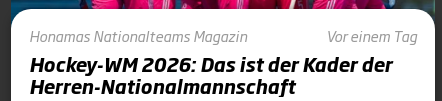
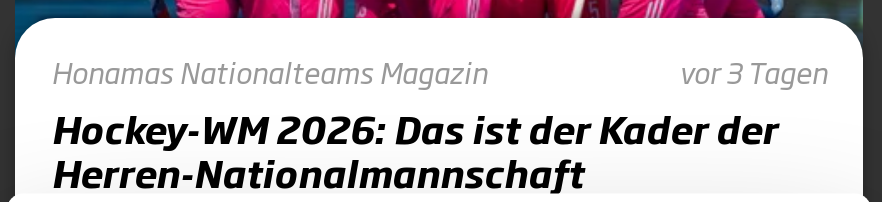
[326,25,417,46] Vor einem Tag -> [679,50,827,92] vor 3 Tagen

